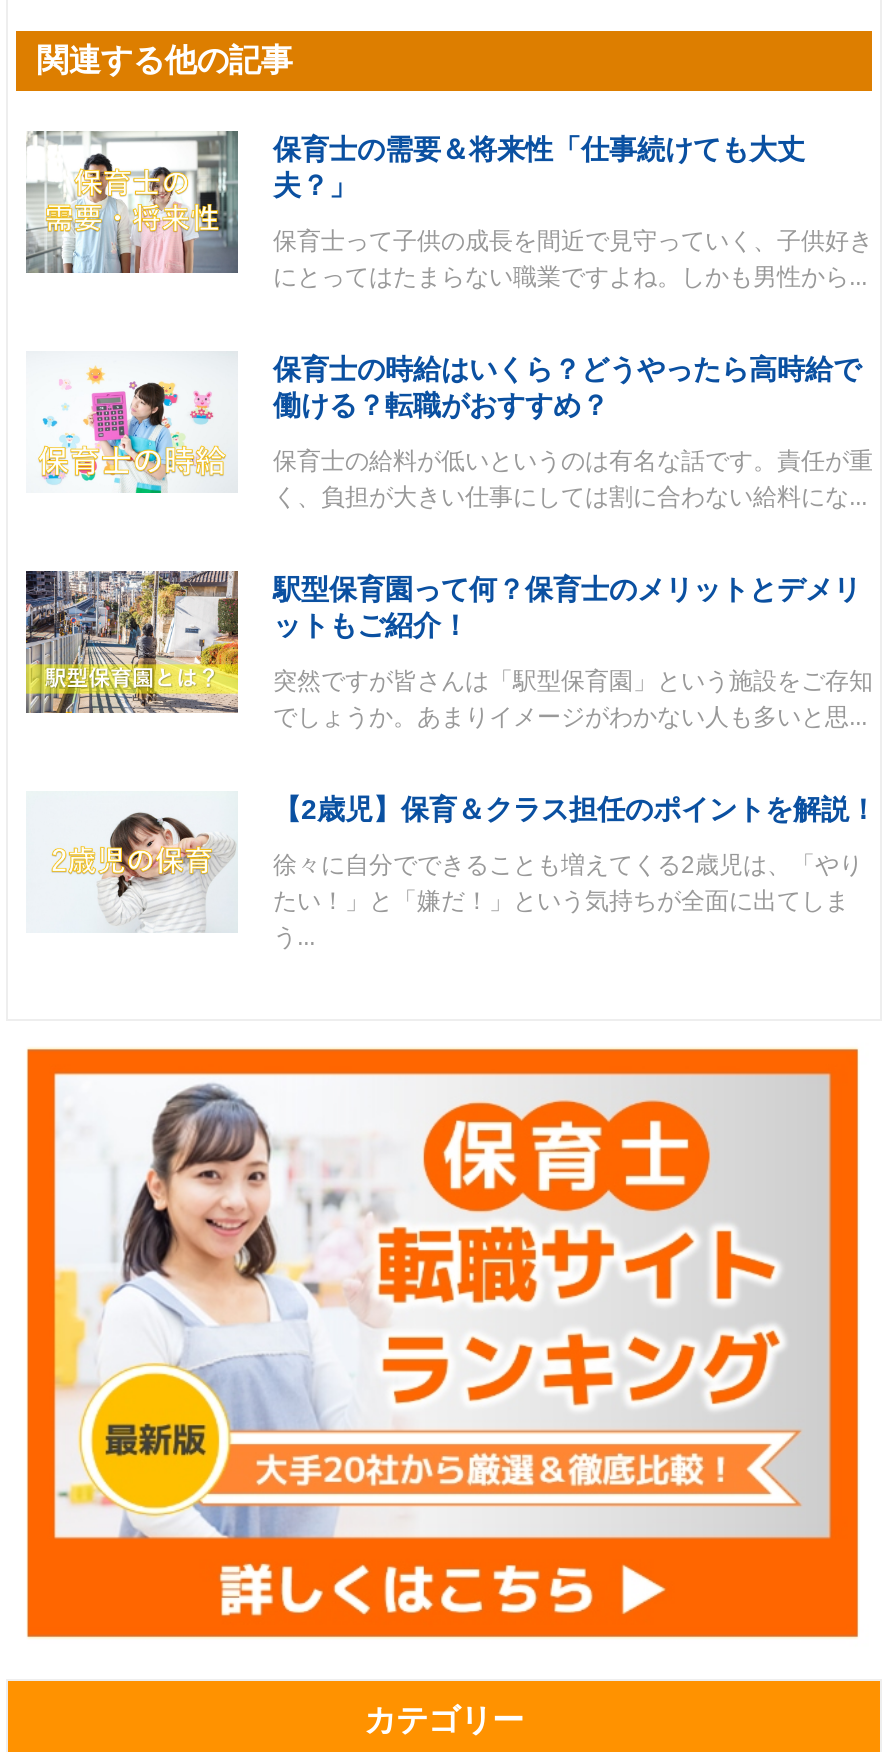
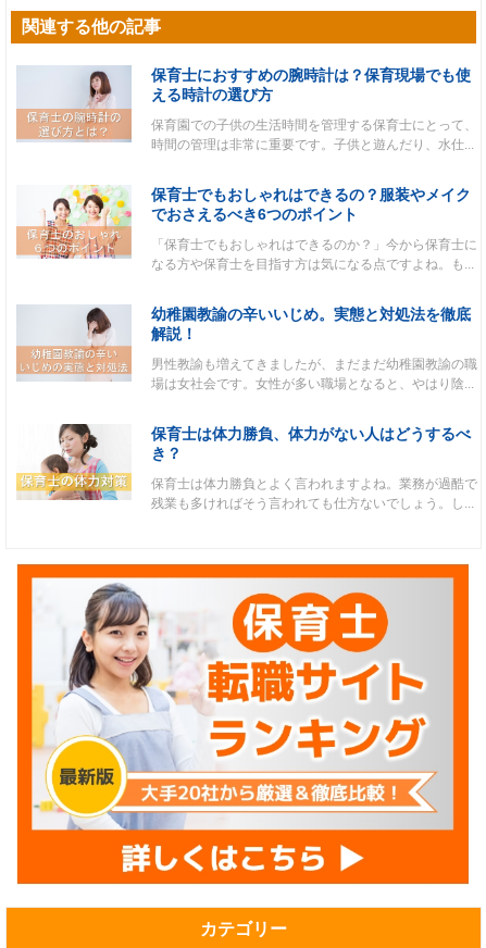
[24,131,805,275] [image] | 保育士の需要＆将来性「仕事続けても大丈 | 夫？」 -> [16,66,470,142] [image] | 保育士におすすめの腕時計は？保育現場でも使 | える時計の選び方
[273,227,873,291] 保育士って子供の成長を間近で見守っていく、子供好き | にとってはたまらない職業ですよね。しかも男性から... -> [151,117,477,152] 保育園での子供の生活時間を管理する保育士にとって、 | 時間の管理は非常に重要です。子供と遊んだり、水仕...
[28,351,861,495] [image] | 保育士の時給はいくら？どうやったら高時給で | 働ける？転職がおすすめ？ -> [16,184,470,262] [image] | 保育士でもおしゃれはできるの？服装やメイク | でおさえるべき6つのポイント
[273,447,873,511] 保育士の給料が低いというのは有名な話です。責任が重 | く、負担が大きい仕事にしては割に合わない給料にな... -> [151,237,477,272] 「保育士でもおしゃれはできるのか？」今から保育士に | なる方や保育士を目指す方は気になる点ですよね。も...
[24,569,861,715] [image] | 駅型保育園って何？保育士のメリットとデメリ | ットもご紹介！ -> [16,304,470,382] [image] | 幼稚園教諭の辛いいじめ。実態と対処法を徹底 | 解説！
[273,667,873,731] 突然ですが皆さんは「駅型保育園」という施設をご存知 | でしょうか。あまりイメージがわかない人も多いと思... -> [151,356,477,391] 男性教諭も増えてきましたが、まだまだ幼稚園教諭の職 | 場は女社会です。女性が多い職場となると、やはり陰...
[26,791,877,931] [image] | 【2歳児】保育＆クラス担任のポイントを解説！ -> [15,423,470,501] [image] | 保育士は体力勝負、体力がない人はどうするべ | き？
[273,851,863,951] 徐々に自分でできることも増えてくる2歳児は、「やり | たい！」と「嫌だ！」という気持ちが全面に出てしま | う... -> [151,476,477,511] 保育士は体力勝負とよく言われますよね。業務が過酷で | 残業も多ければそう言われても仕方ないでしょう。し...

